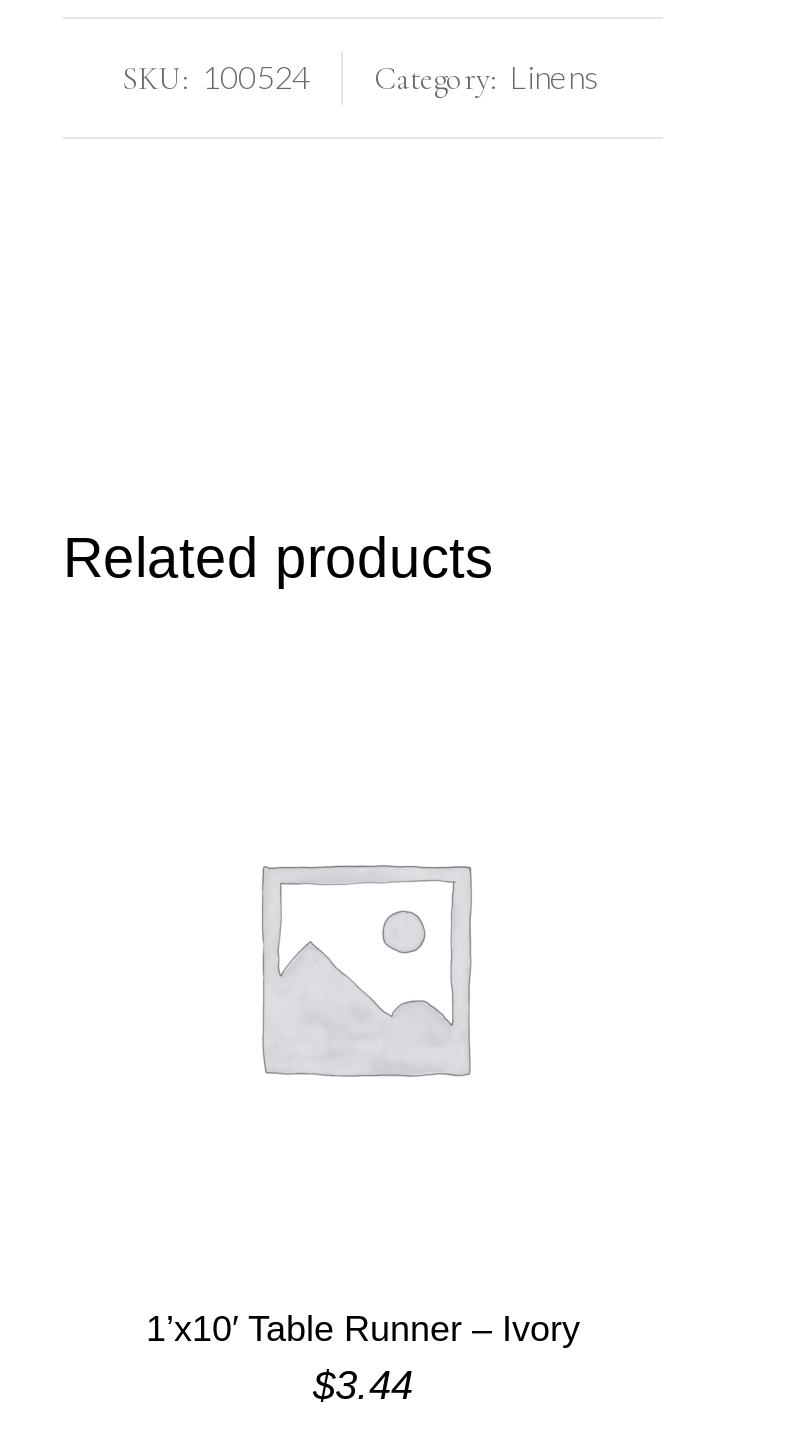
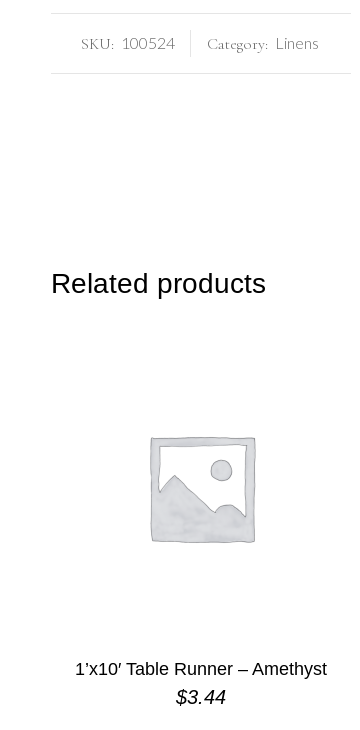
[146,1309,580,1349] 1’x10′ Table Runner – Ivory -> [75,659,327,679] 1’x10′ Table Runner – Amethyst

